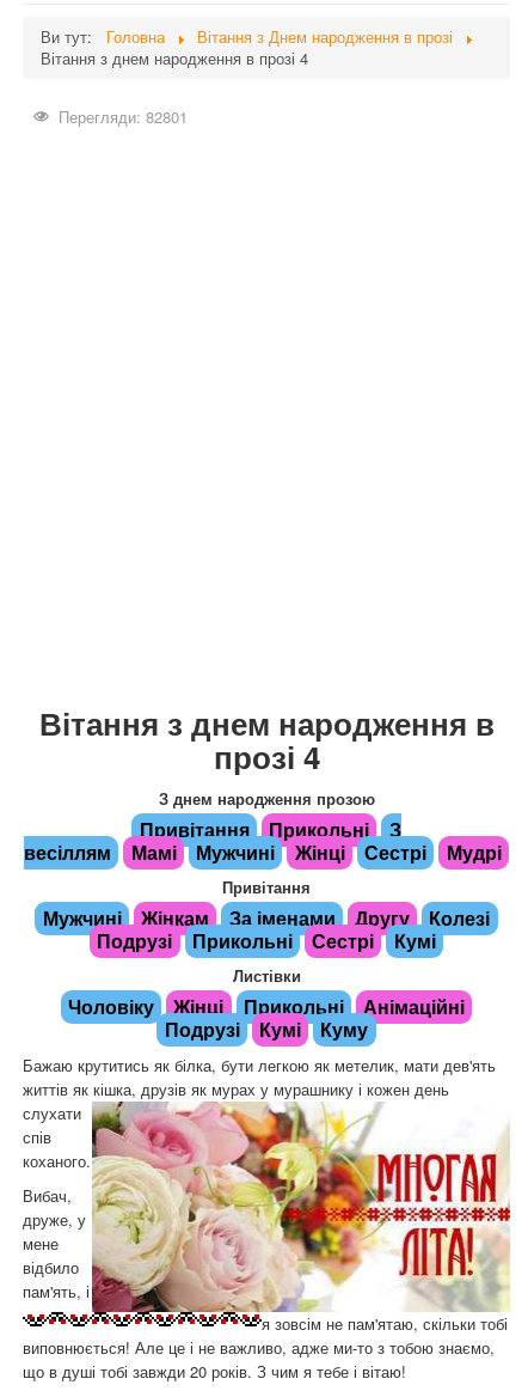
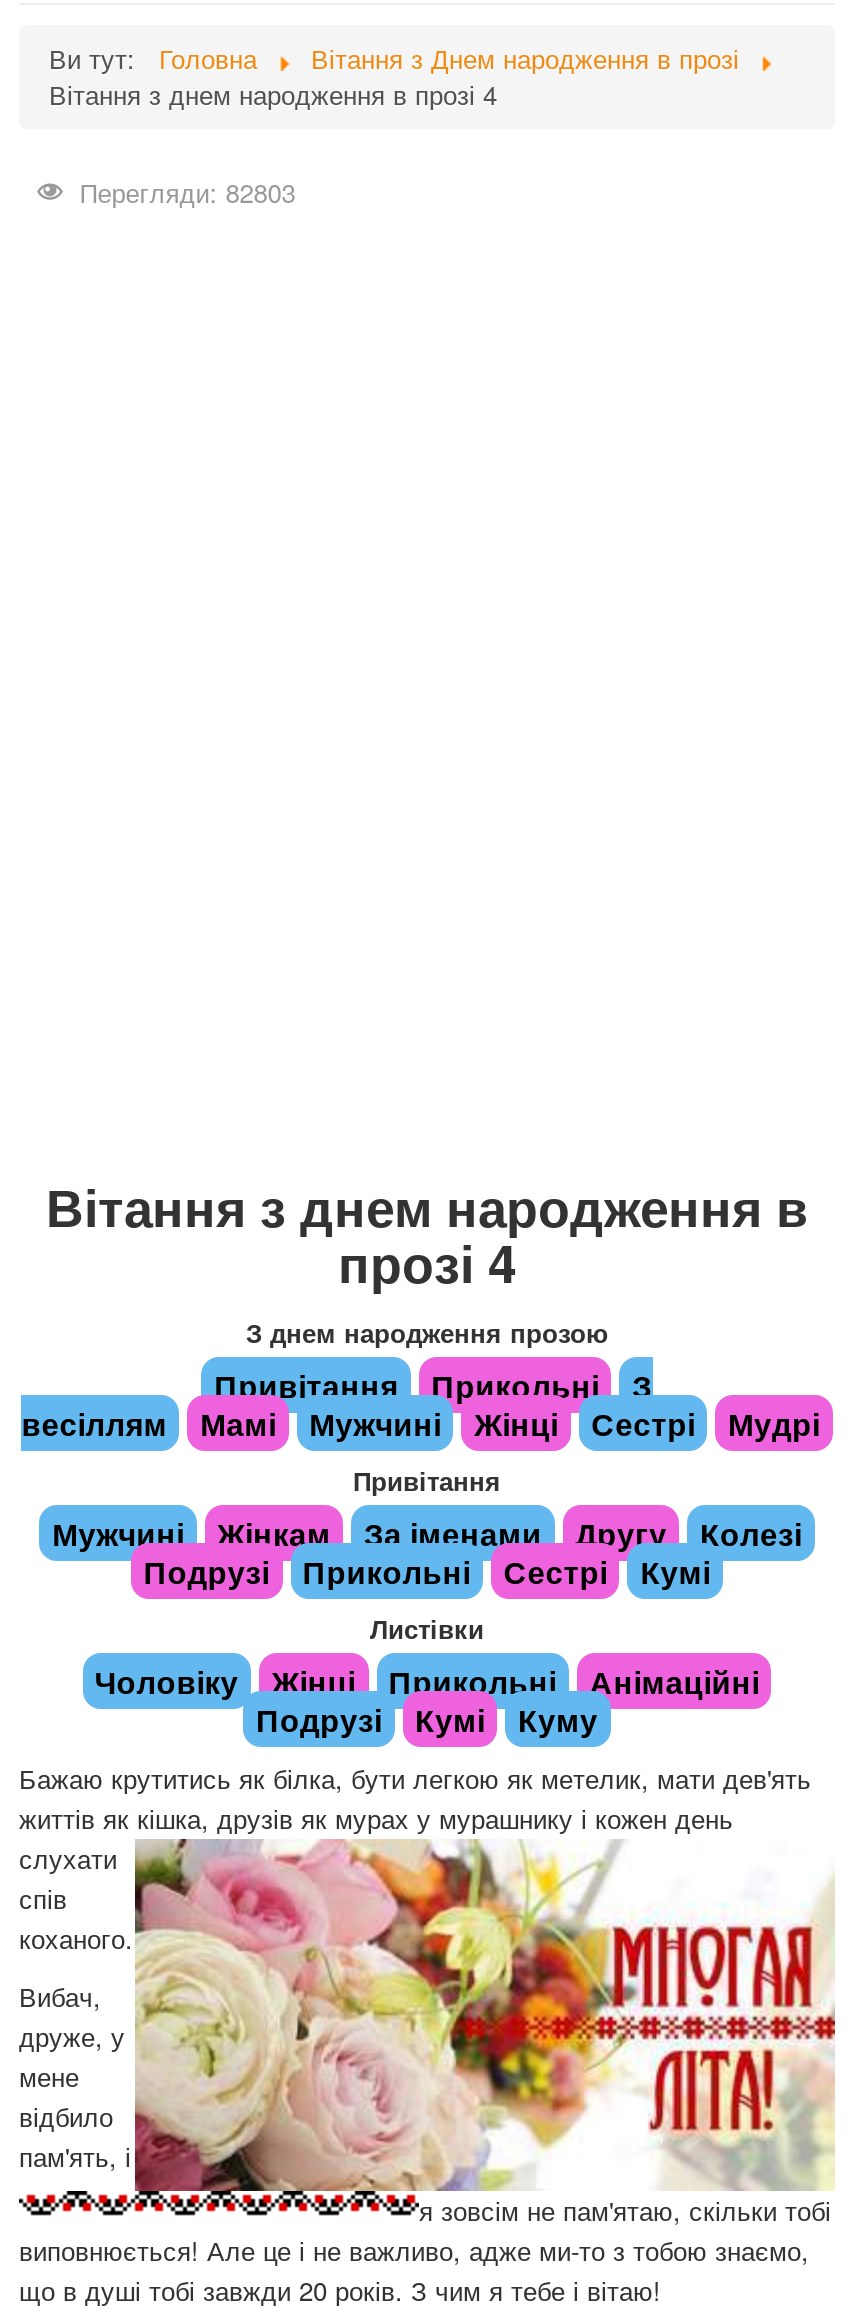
[59,105,188,128] Перегляди: 82801 -> [79,173,295,211] Перегляди: 82803

